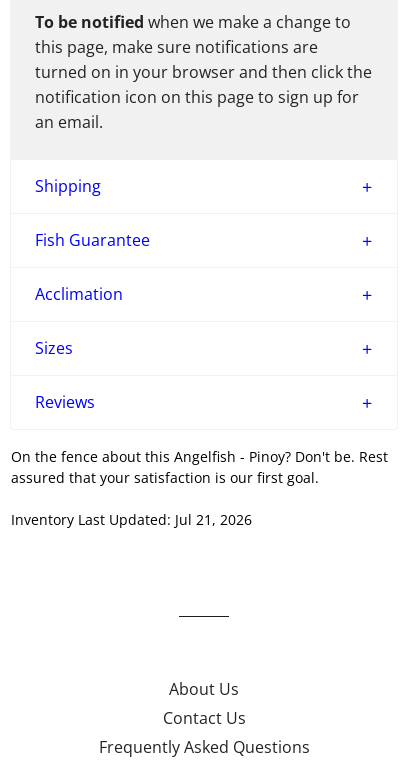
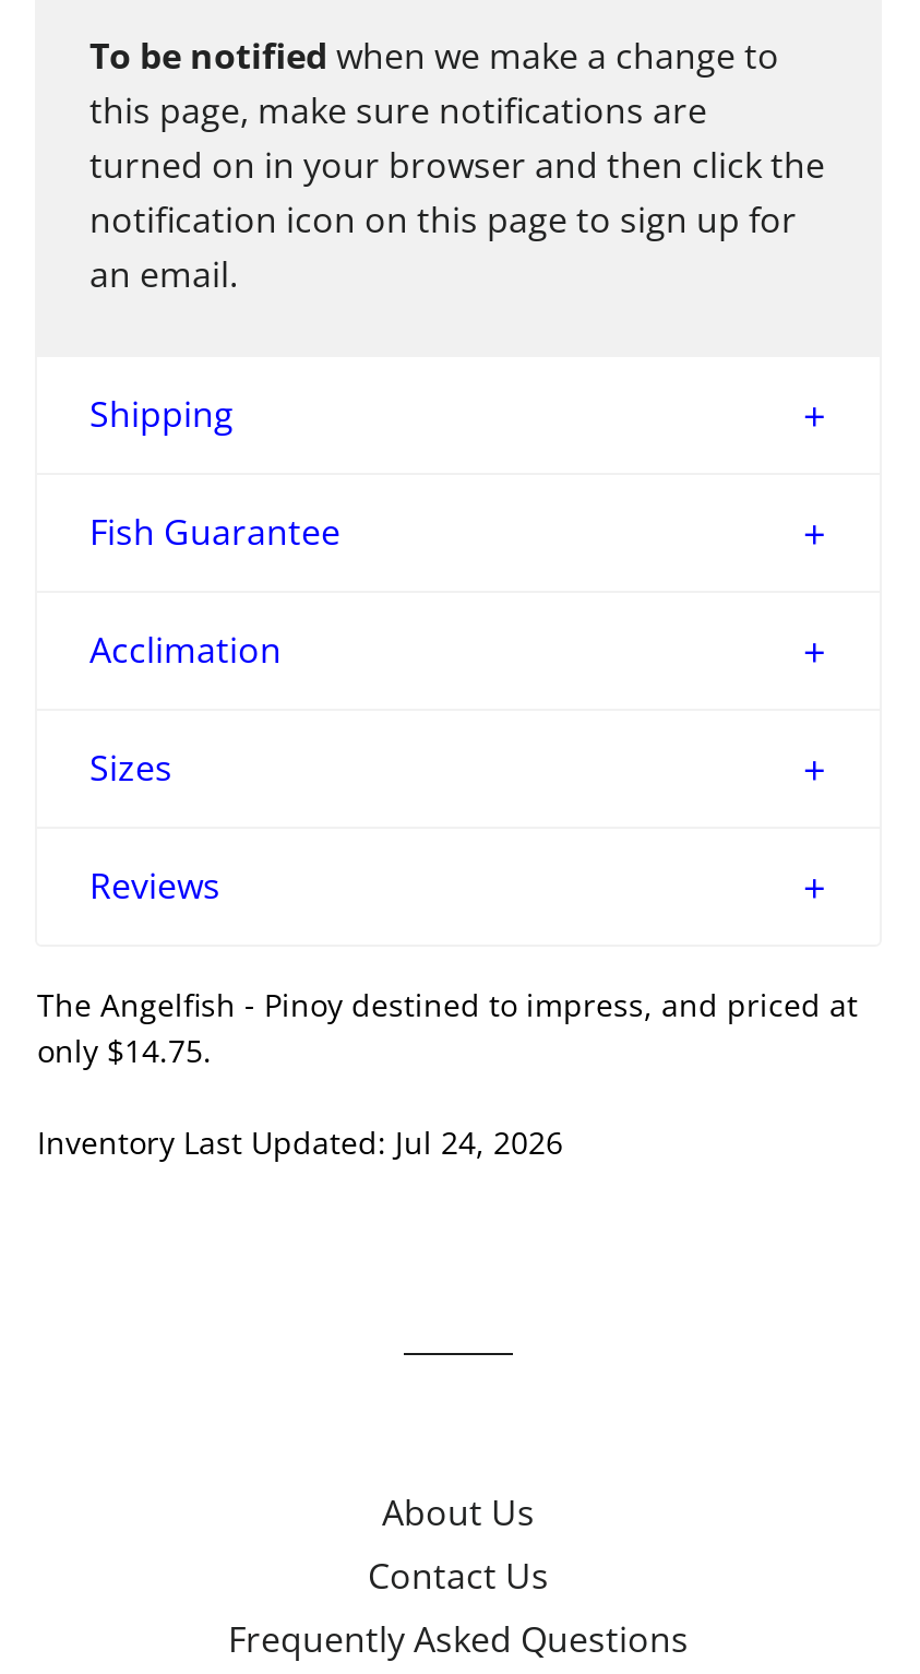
[11,447,388,487] On the fence about this Angelfish - Pinoy? Don't be. Rest | assured that your satisfaction is our first goal. -> [37,984,858,1071] The Angelfish - Pinoy destined to impress, and priced at | only $14.75.
[11,510,252,529] Inventory Last Updated: Jul 21, 2026 -> [37,1122,563,1163] Inventory Last Updated: Jul 24, 2026

